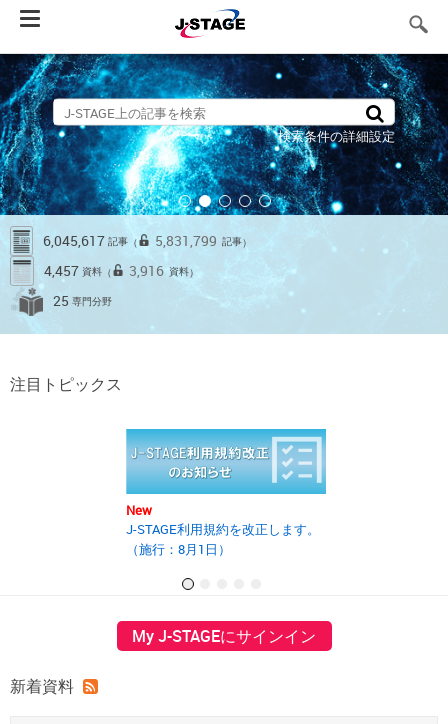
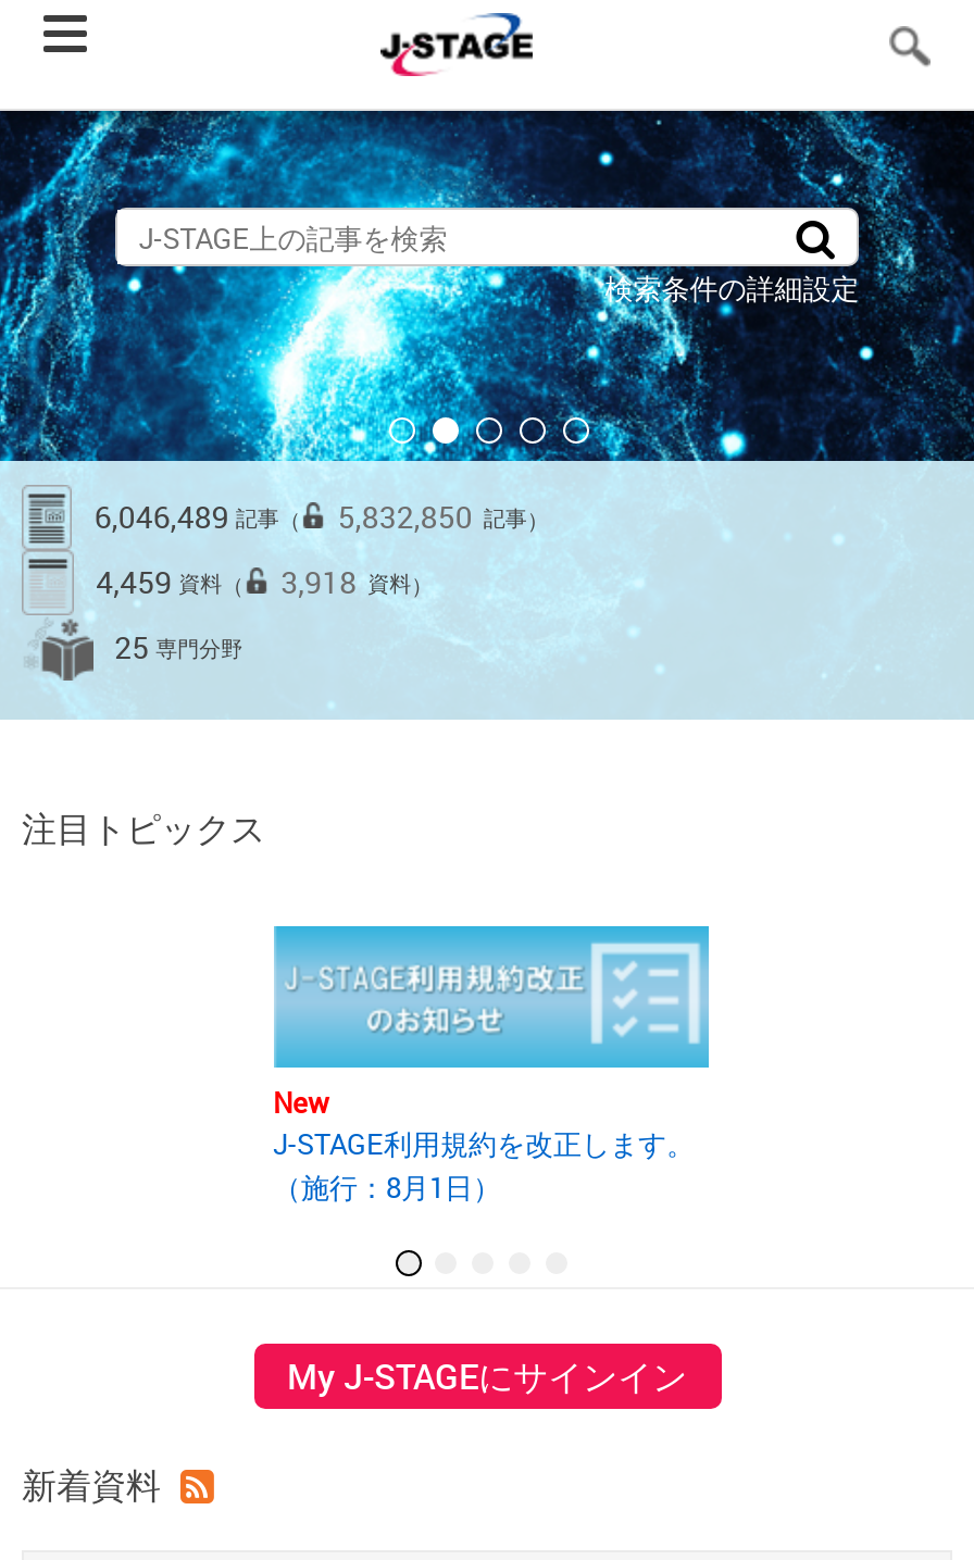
[43,231,138,250] 6,045,617記事（ -> [94,496,301,537] 6,046,489記事（
[155,231,252,250] 5,831,799 記事） -> [338,496,549,537] 5,832,850 記事）
[44,261,112,280] 4,457資料（ -> [96,561,244,602] 4,459資料（
[129,261,199,280] 3,916 資料） -> [281,561,433,602] 3,918 資料）

